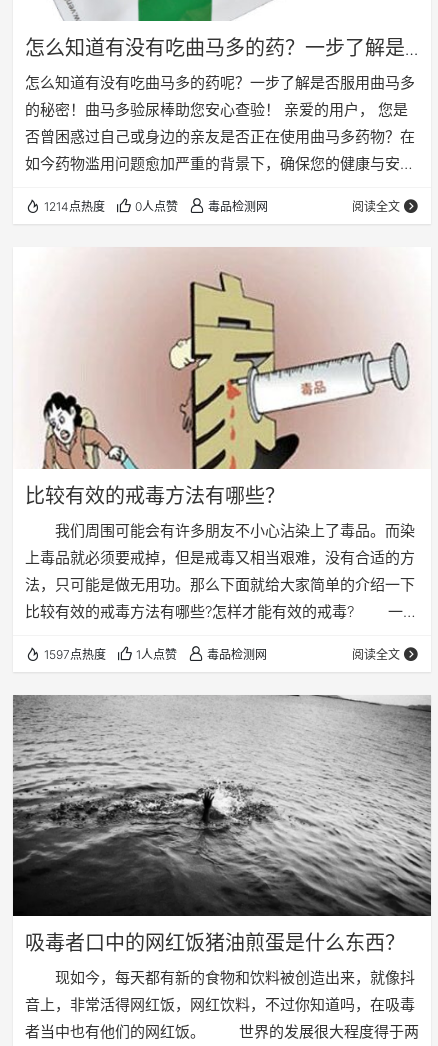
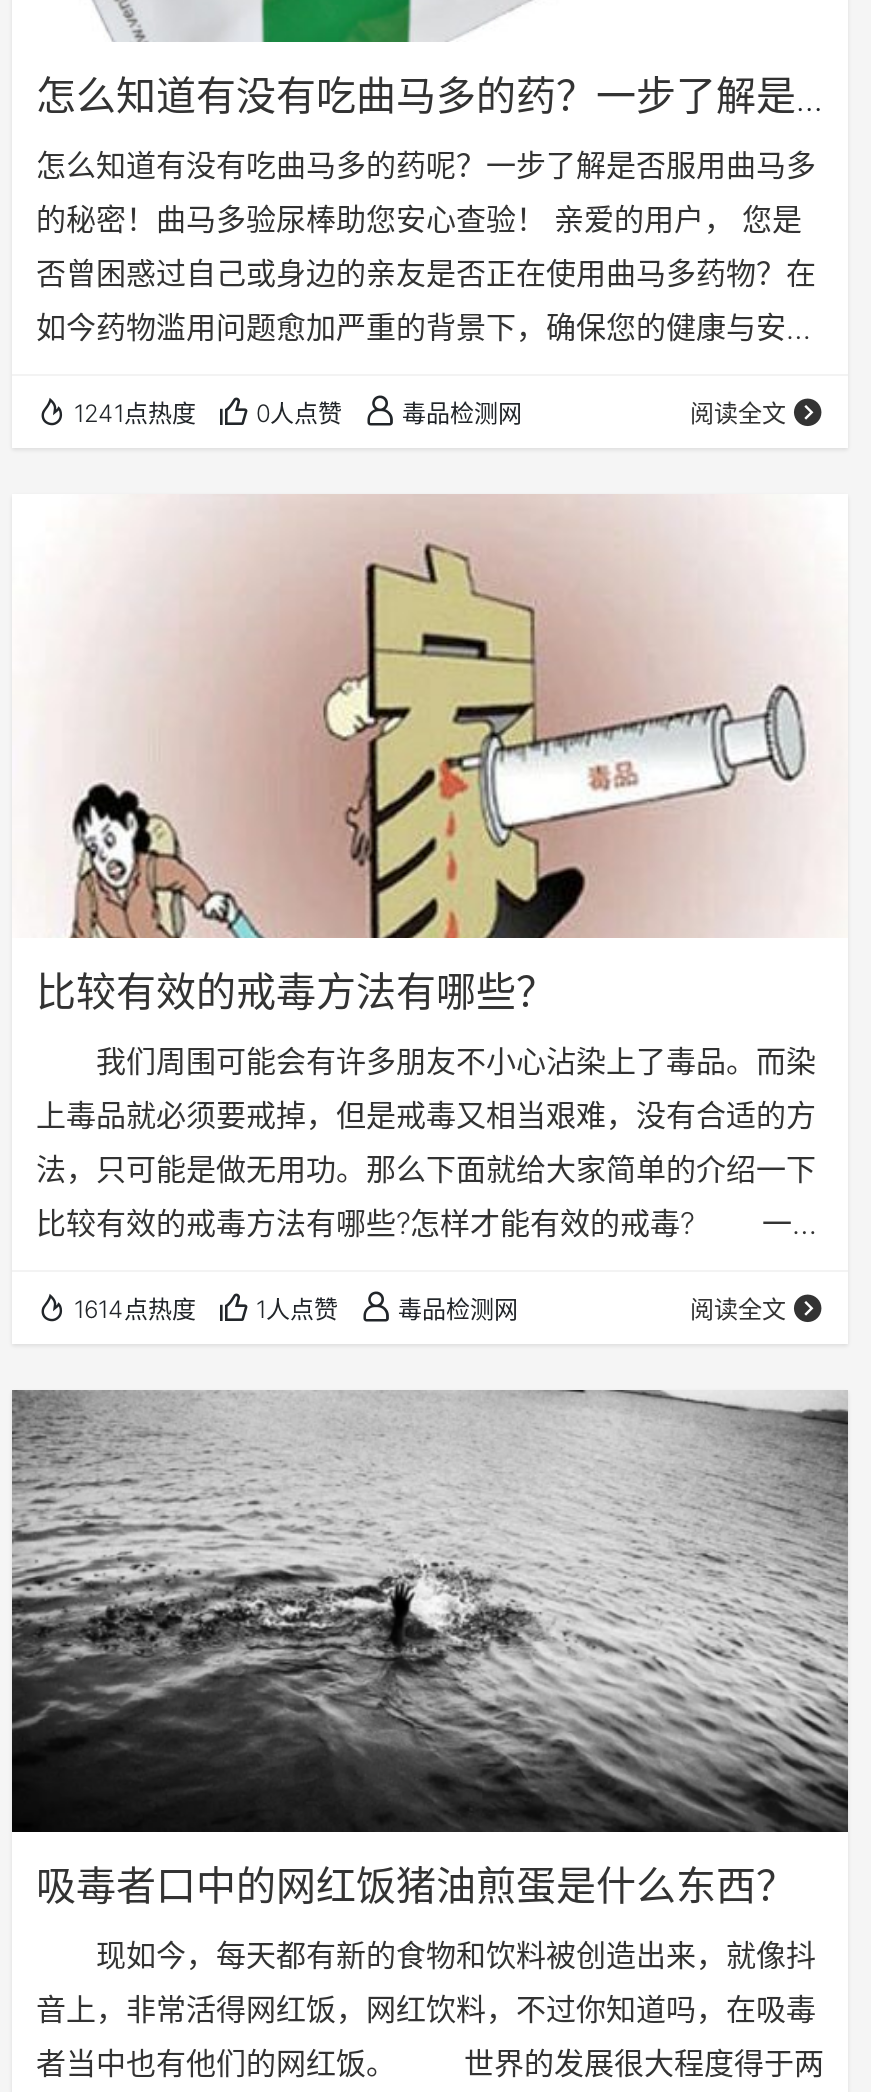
[44,199,268,214] 1214点热度 0人点赞 毒品检测网 -> [74,399,522,429] 1241点热度 0人点赞 毒品检测网
[44,647,267,662] 1597点热度 1人点赞 毒品检测网 -> [74,1294,518,1324] 1614点热度 1人点赞 毒品检测网

